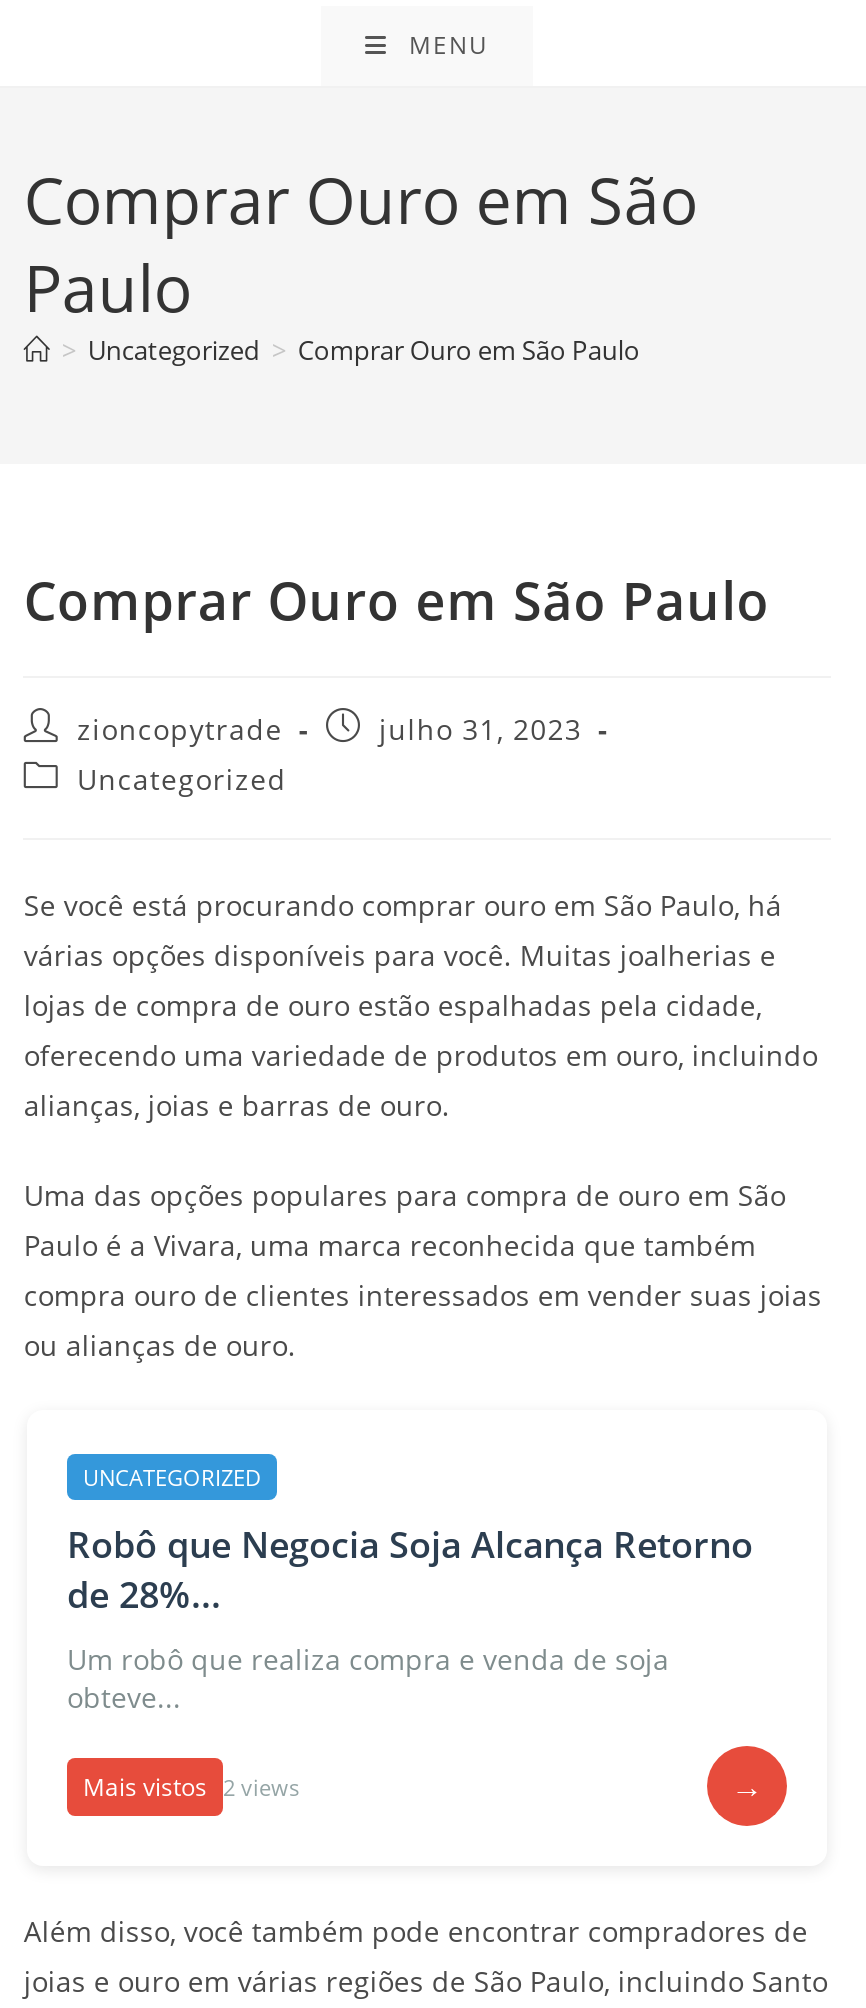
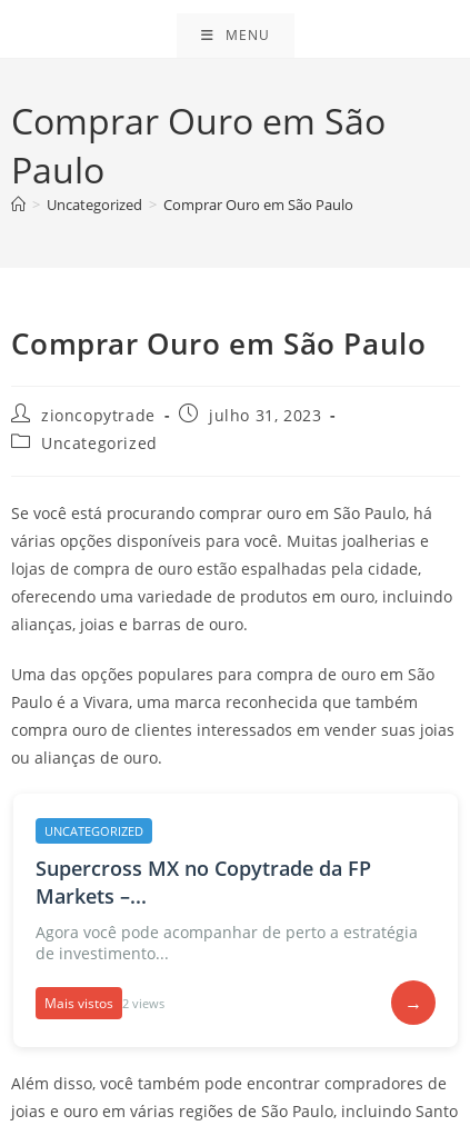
[67,1520,753,1618] Robô que Negocia Soja Alcança Retorno | de 28%... -> [36,855,371,909] Supercross MX no Copytrade da FP | Markets –...
[67,1640,669,1716] Um robô que realiza compra e venda de soja | obteve... -> [36,921,418,964] Agora você pode acompanhar de perto a estratégia | de investimento...

